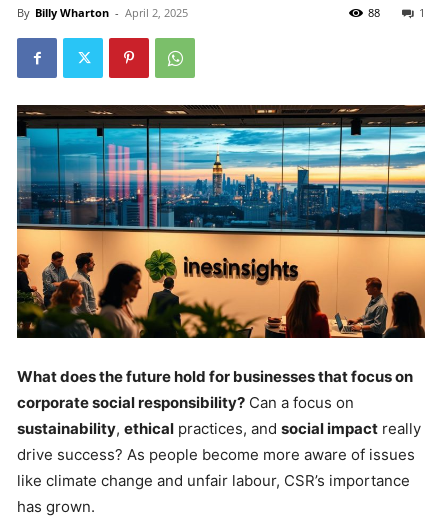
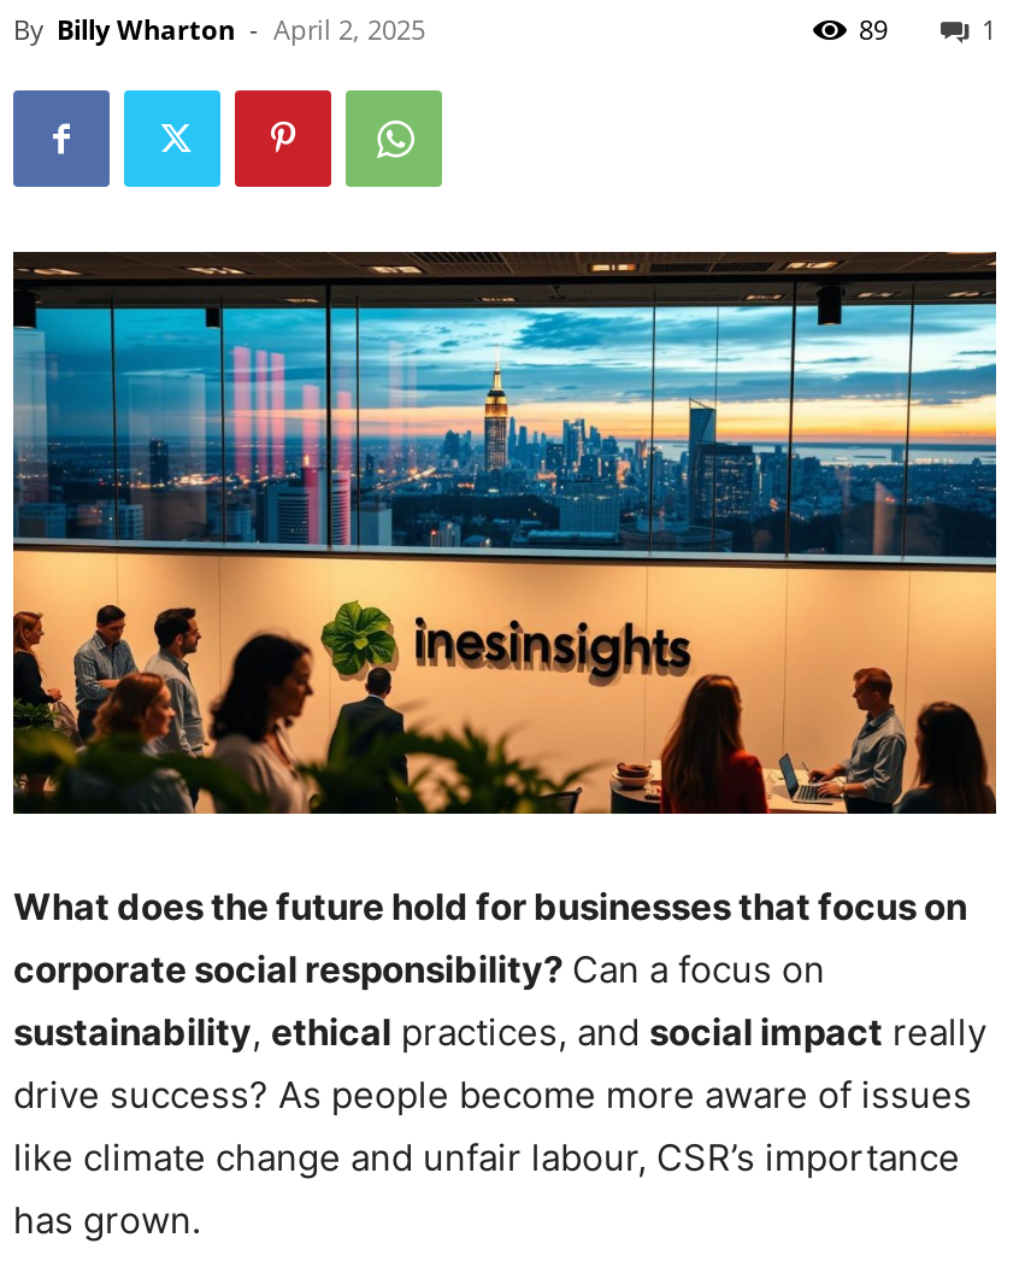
[368,5,380,20] 88 -> [859,11,888,47] 89

